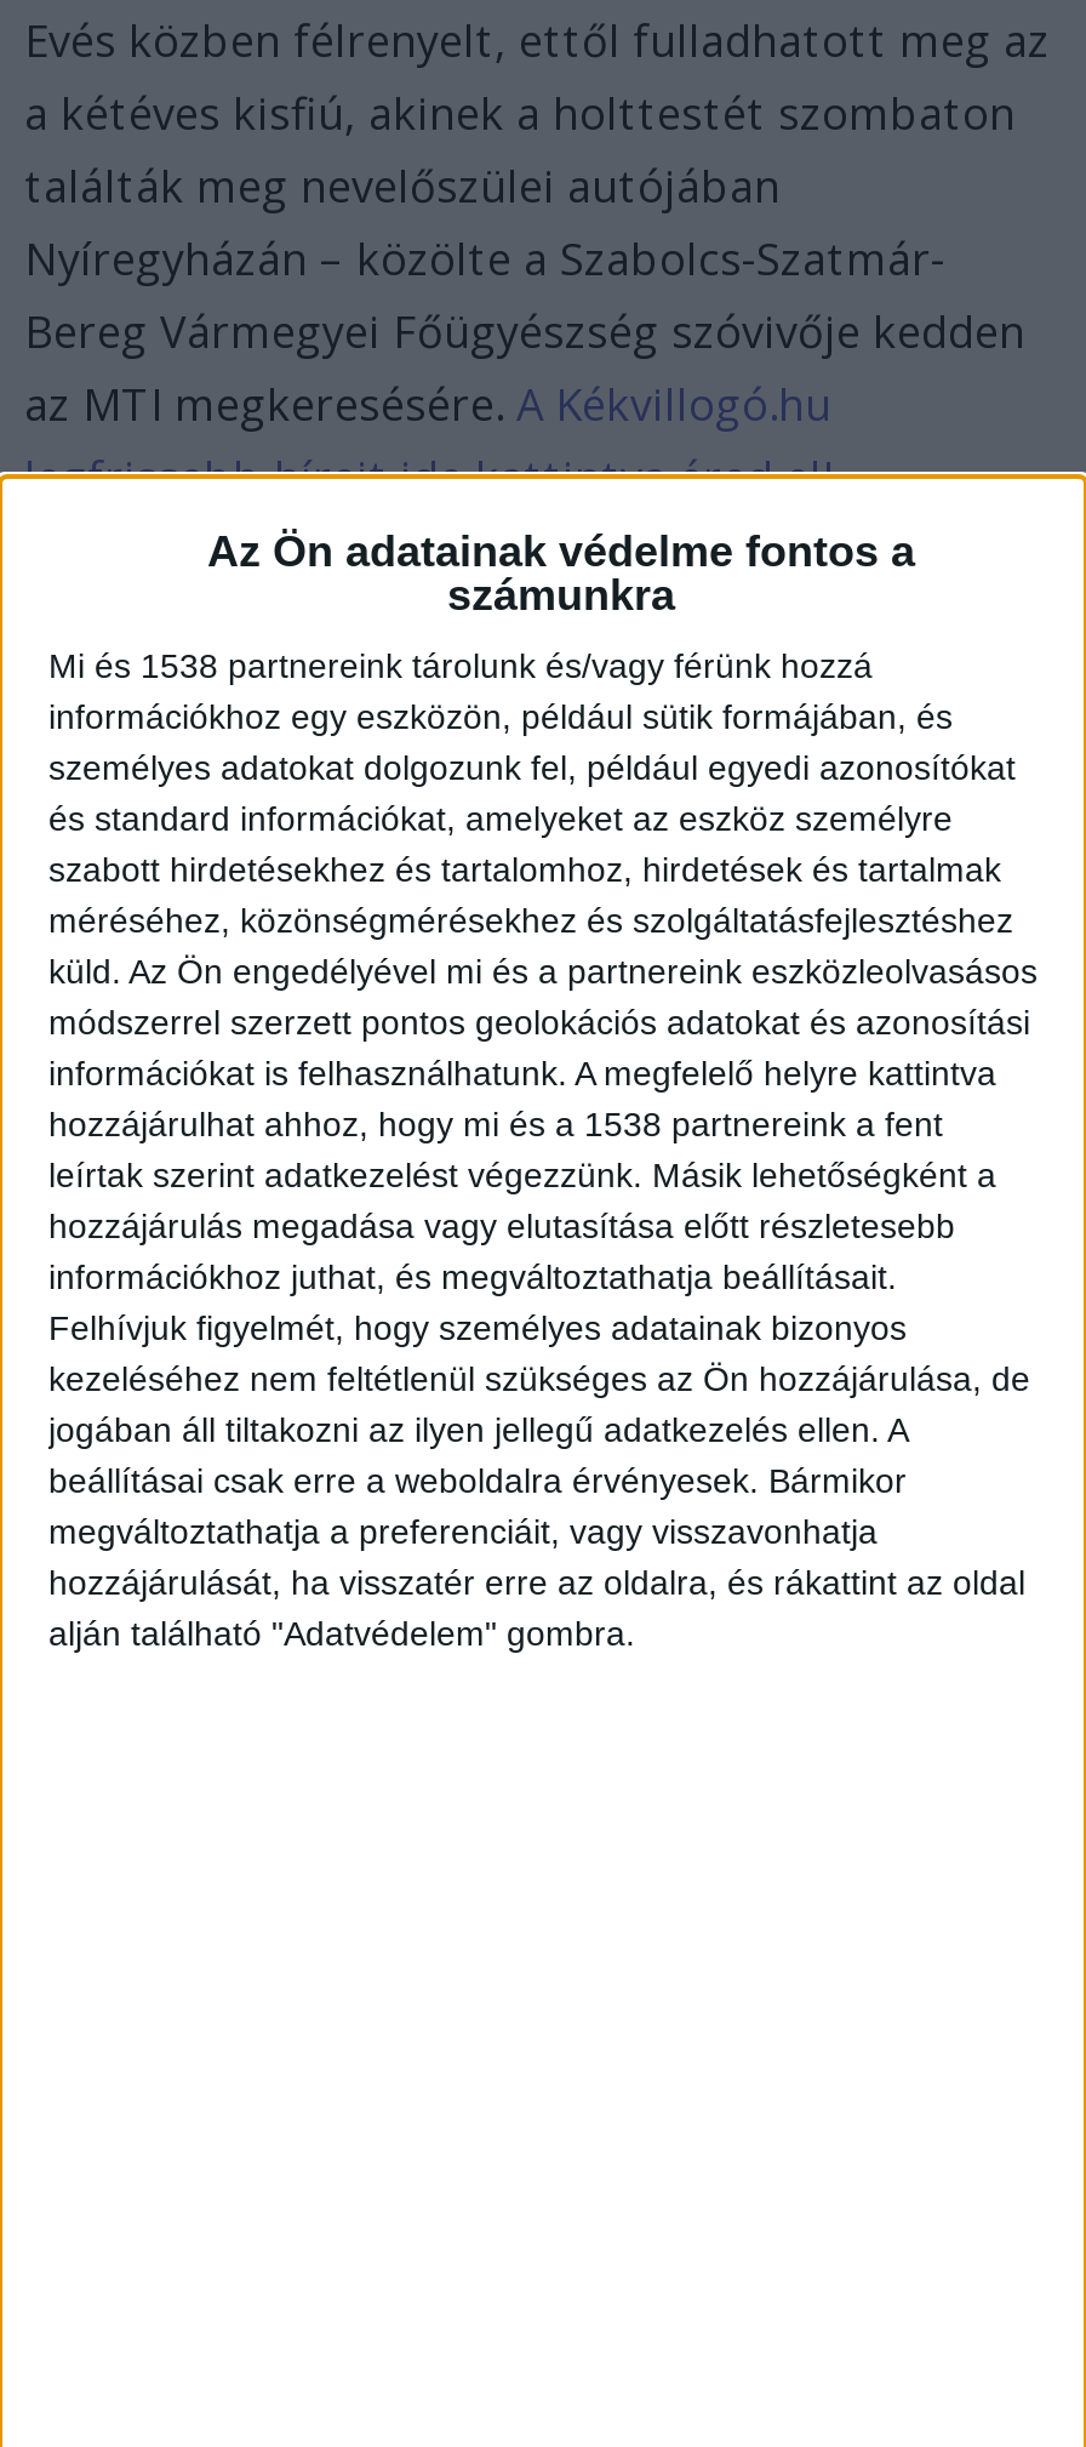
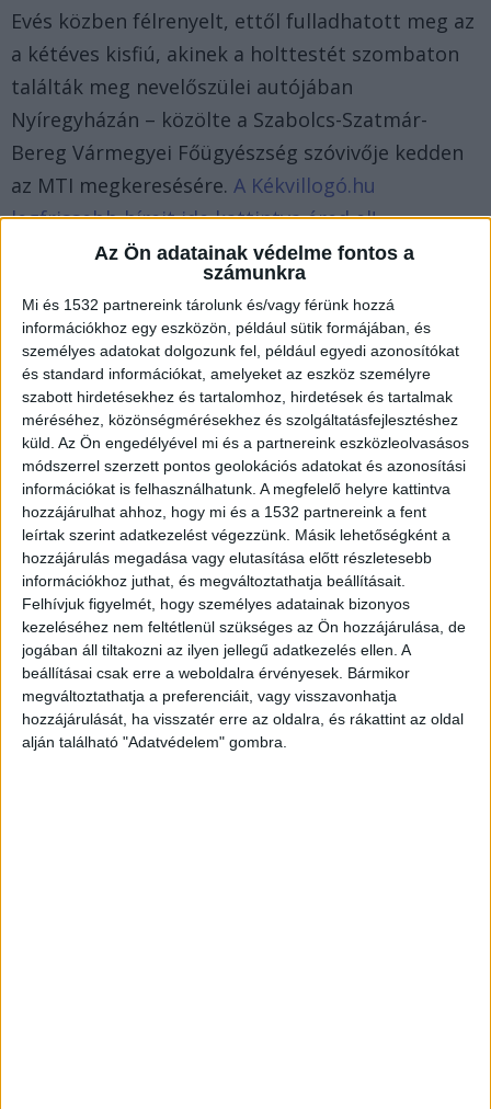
[48,647,873,686] Mi és 1538 partnereink tárolunk és/vagy férünk hozzá -> [22,296,395,313] Mi és 1532 partnereink tárolunk és/vagy férünk hozzá
[48,1106,943,1144] hozzájárulhat ahhoz, hogy mi és a 1538 partnereink a fent -> [22,503,426,520] hozzájárulhat ahhoz, hogy mi és a 1532 partnereink a fent

